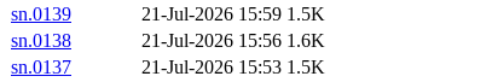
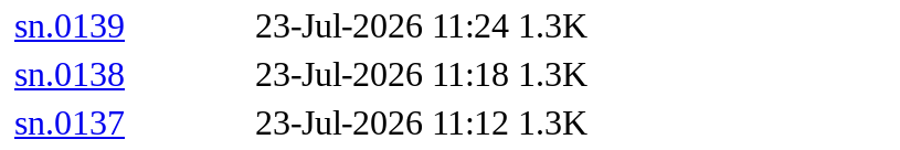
[141,4,325,25] 21-Jul-2026 15:59 1.5K -> [255,7,589,45] 23-Jul-2026 11:24 1.3K
[141,31,325,51] 21-Jul-2026 15:56 1.6K -> [255,56,589,94] 23-Jul-2026 11:18 1.3K
[141,57,325,78] 21-Jul-2026 15:53 1.5K -> [255,105,589,142] 23-Jul-2026 11:12 1.3K

